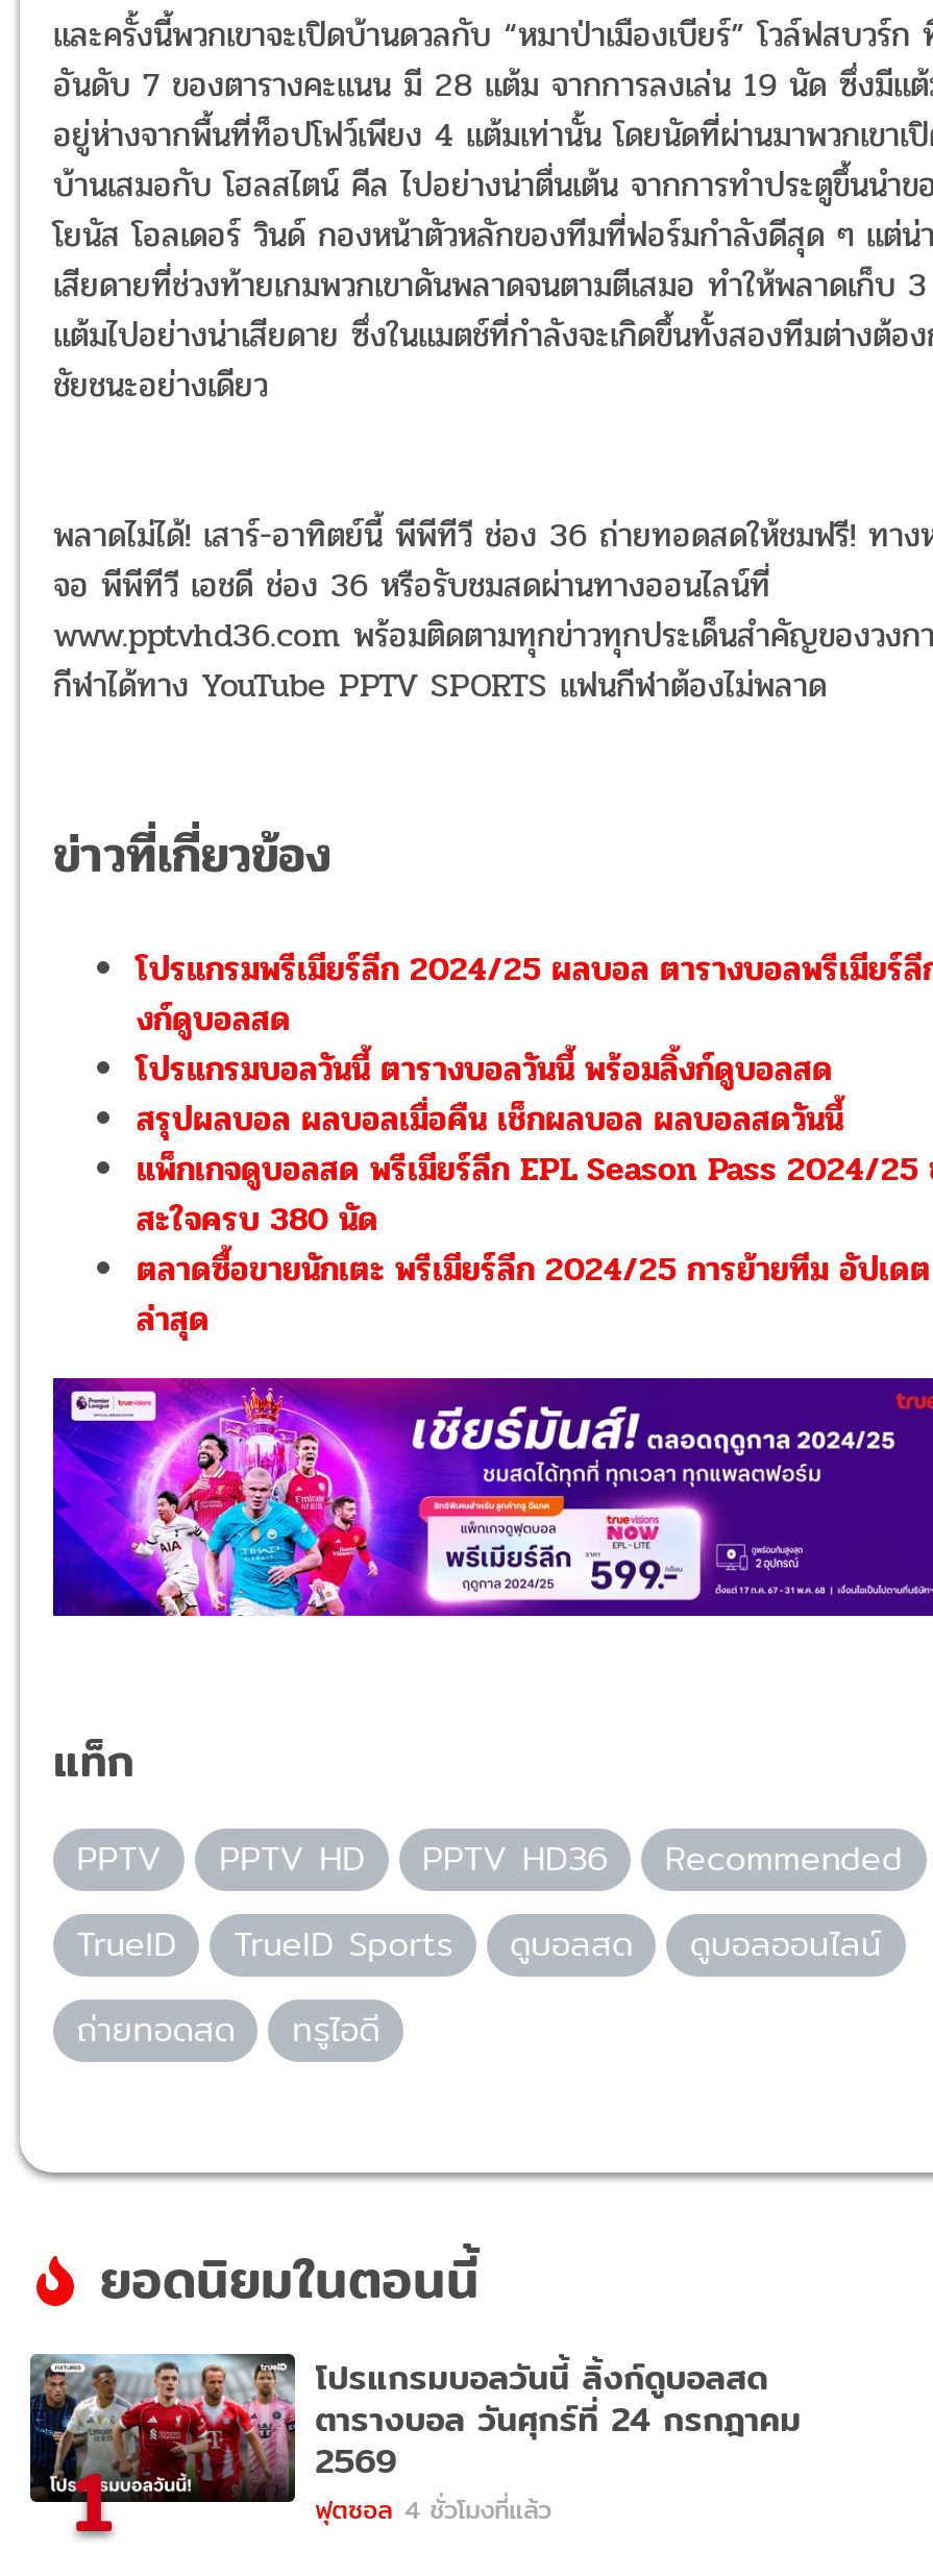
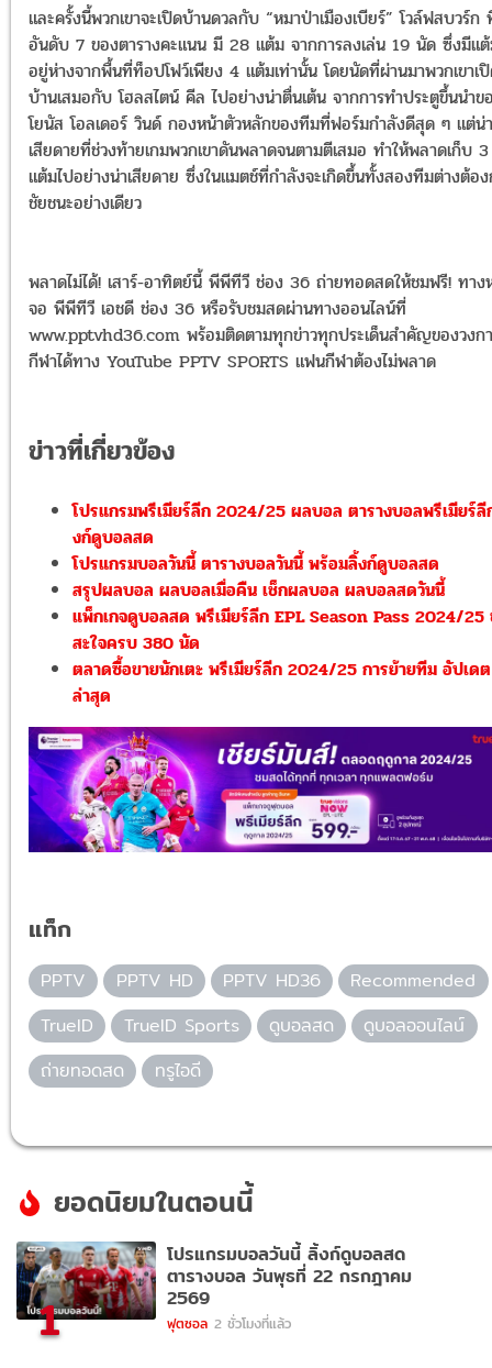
[315,2394,801,2446] ตารางบอล วันศุกร์ที่ 24 กรกฎาคม -> [167,1262,412,1290] ตารางบอล วันพุธที่ 22 กรกฎาคม
[315,2489,551,2529] ฟุตซอล 4 ชั่วโมงที่แล้ว -> [167,1313,291,1334] ฟุตซอล 2 ชั่วโมงที่แล้ว

